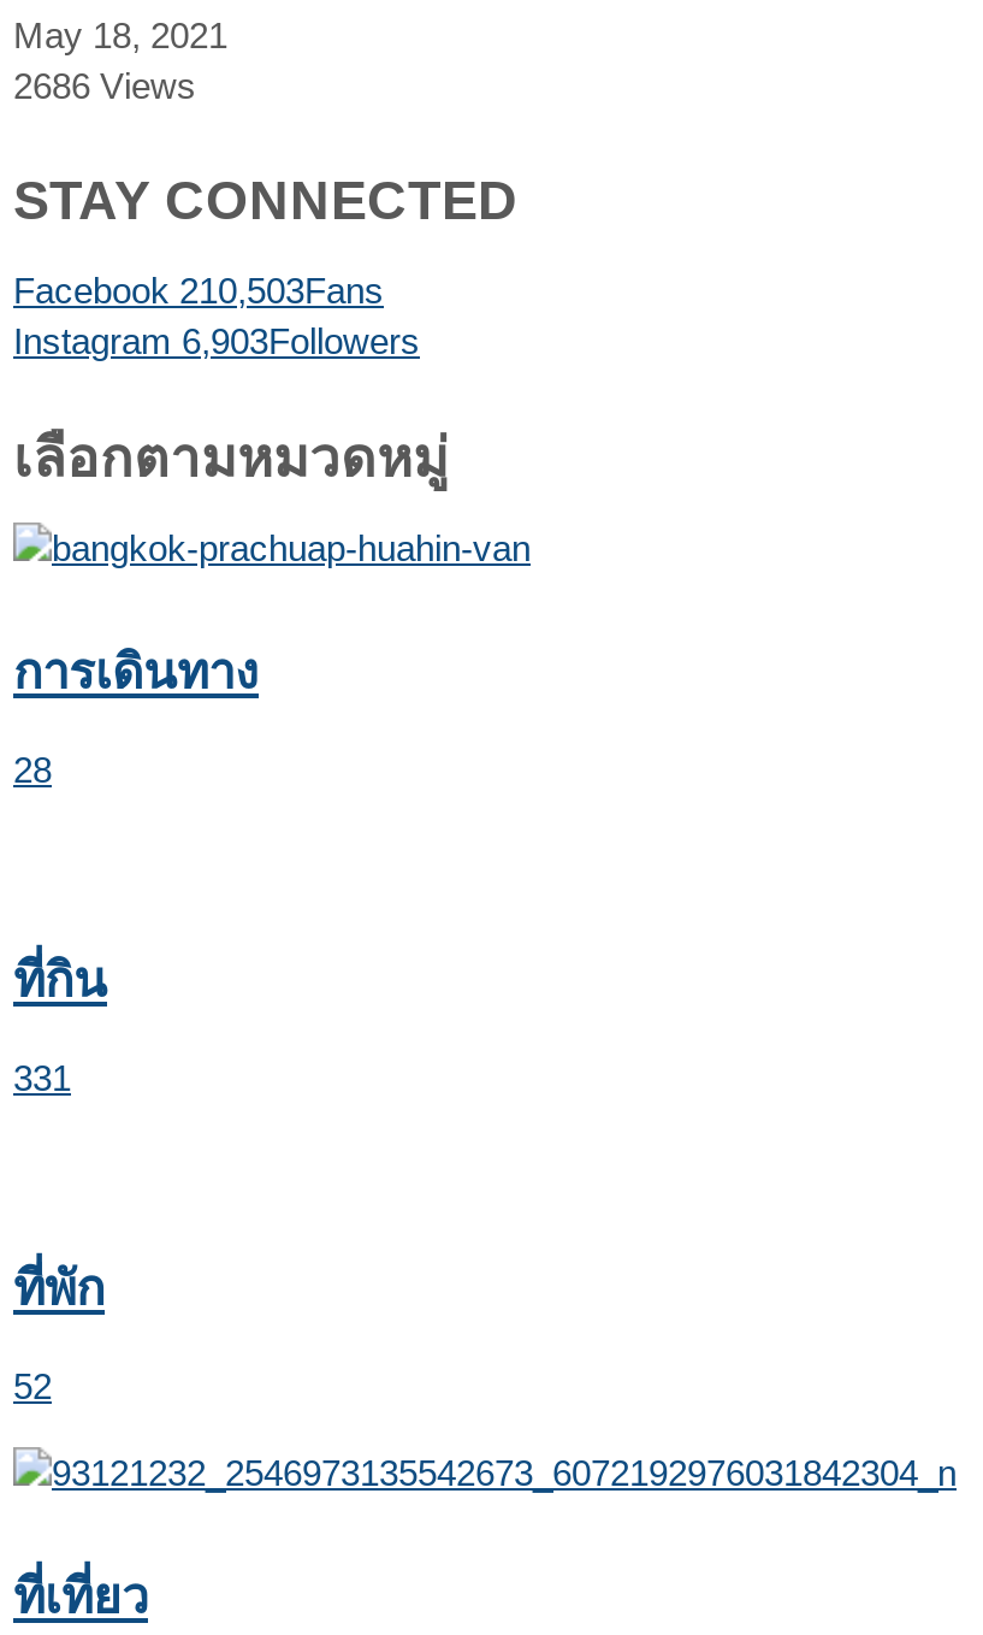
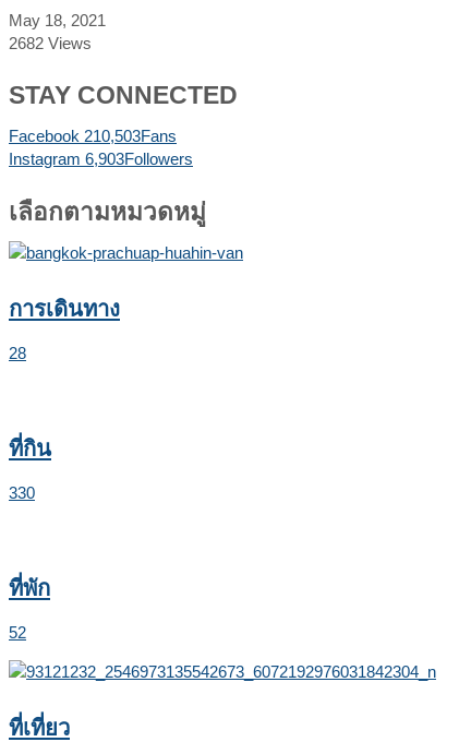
[13,64,196,105] 2686 Views -> [9,33,92,52] 2682 Views
[13,1056,71,1097] 331 -> [9,483,35,502] 330

